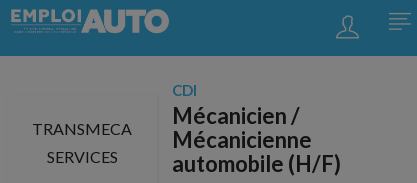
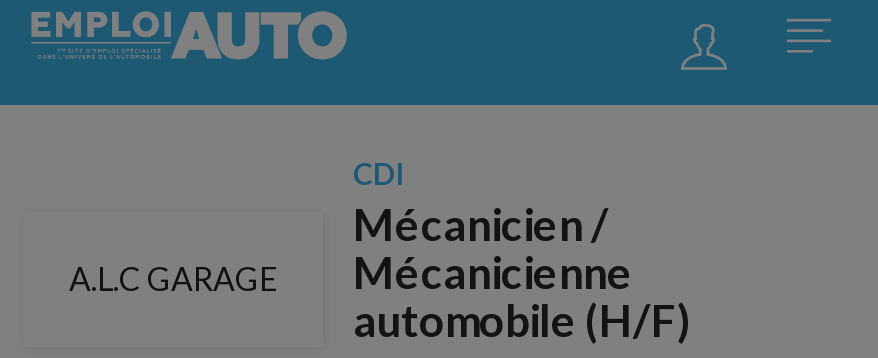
[32,118,132,165] TRANSMECA | SERVICES -> [69,258,277,296] A.L.C GARAGE

